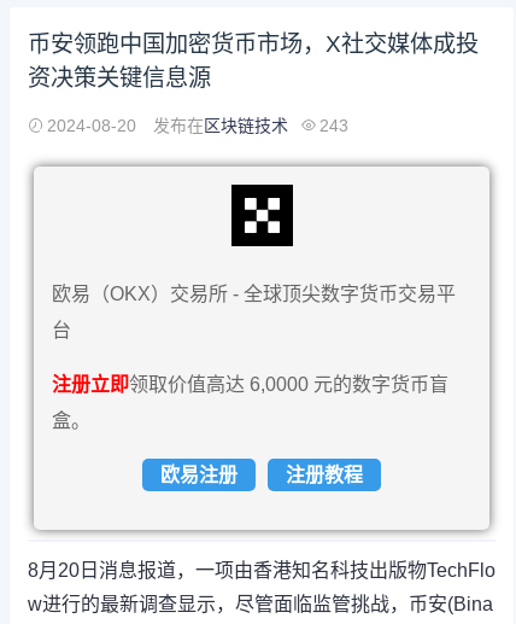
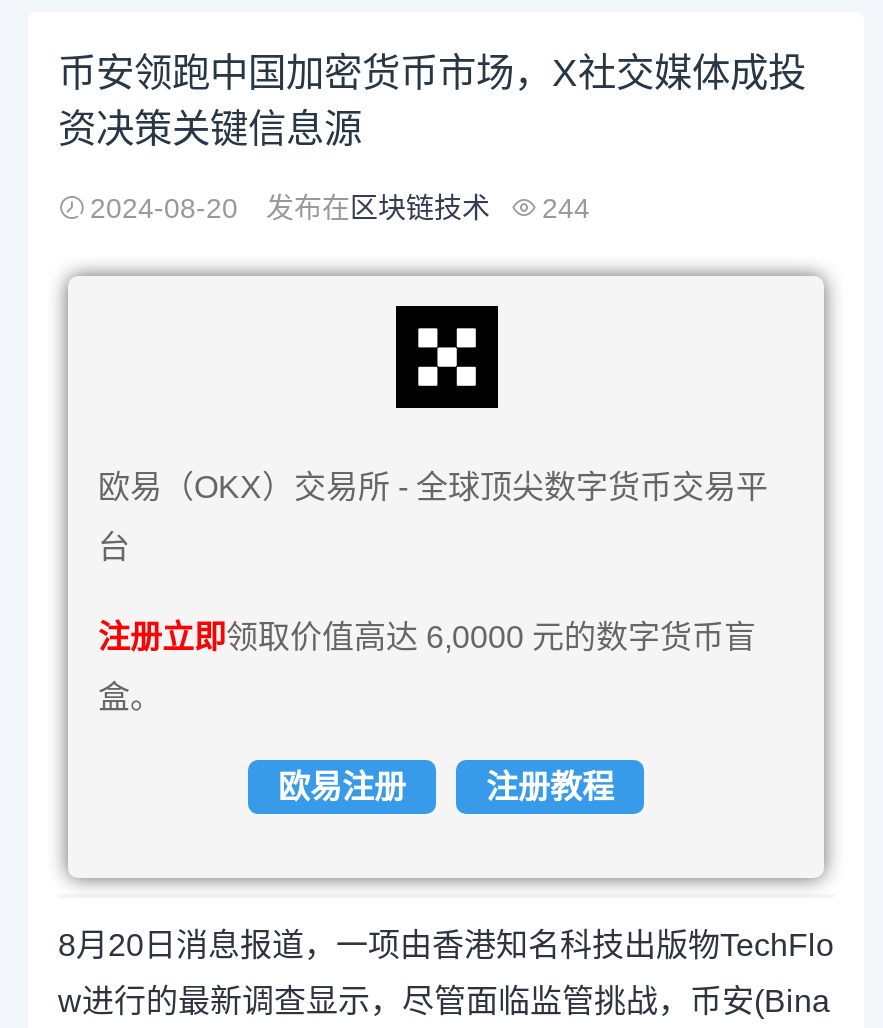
[47,116,348,135] 2024-08-20 发布在区块链技术 243 -> [90,192,590,224] 2024-08-20 发布在区块链技术 244

